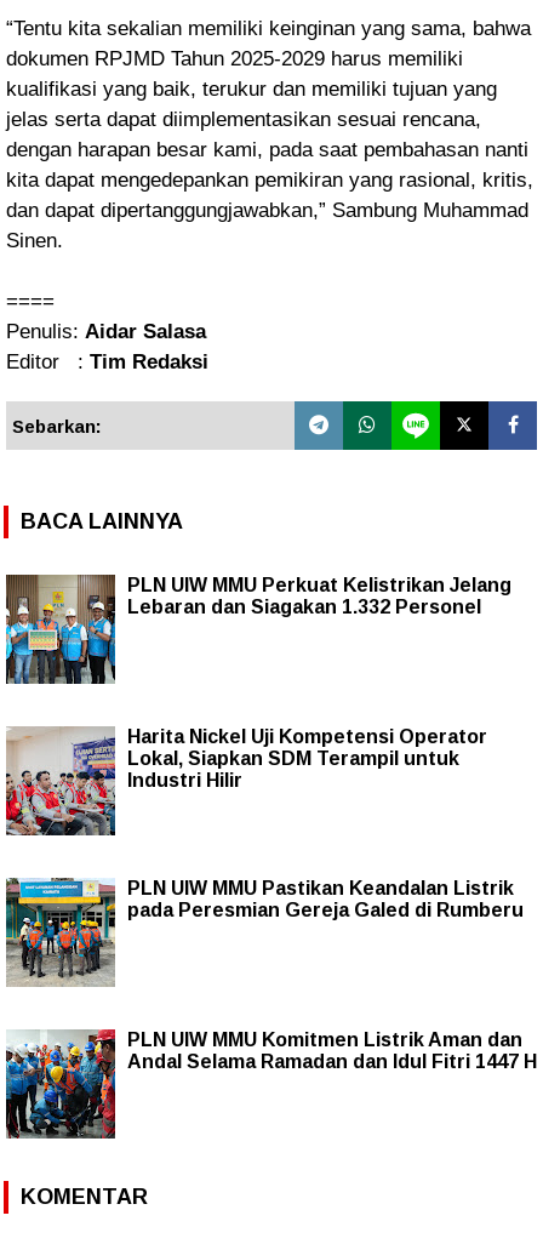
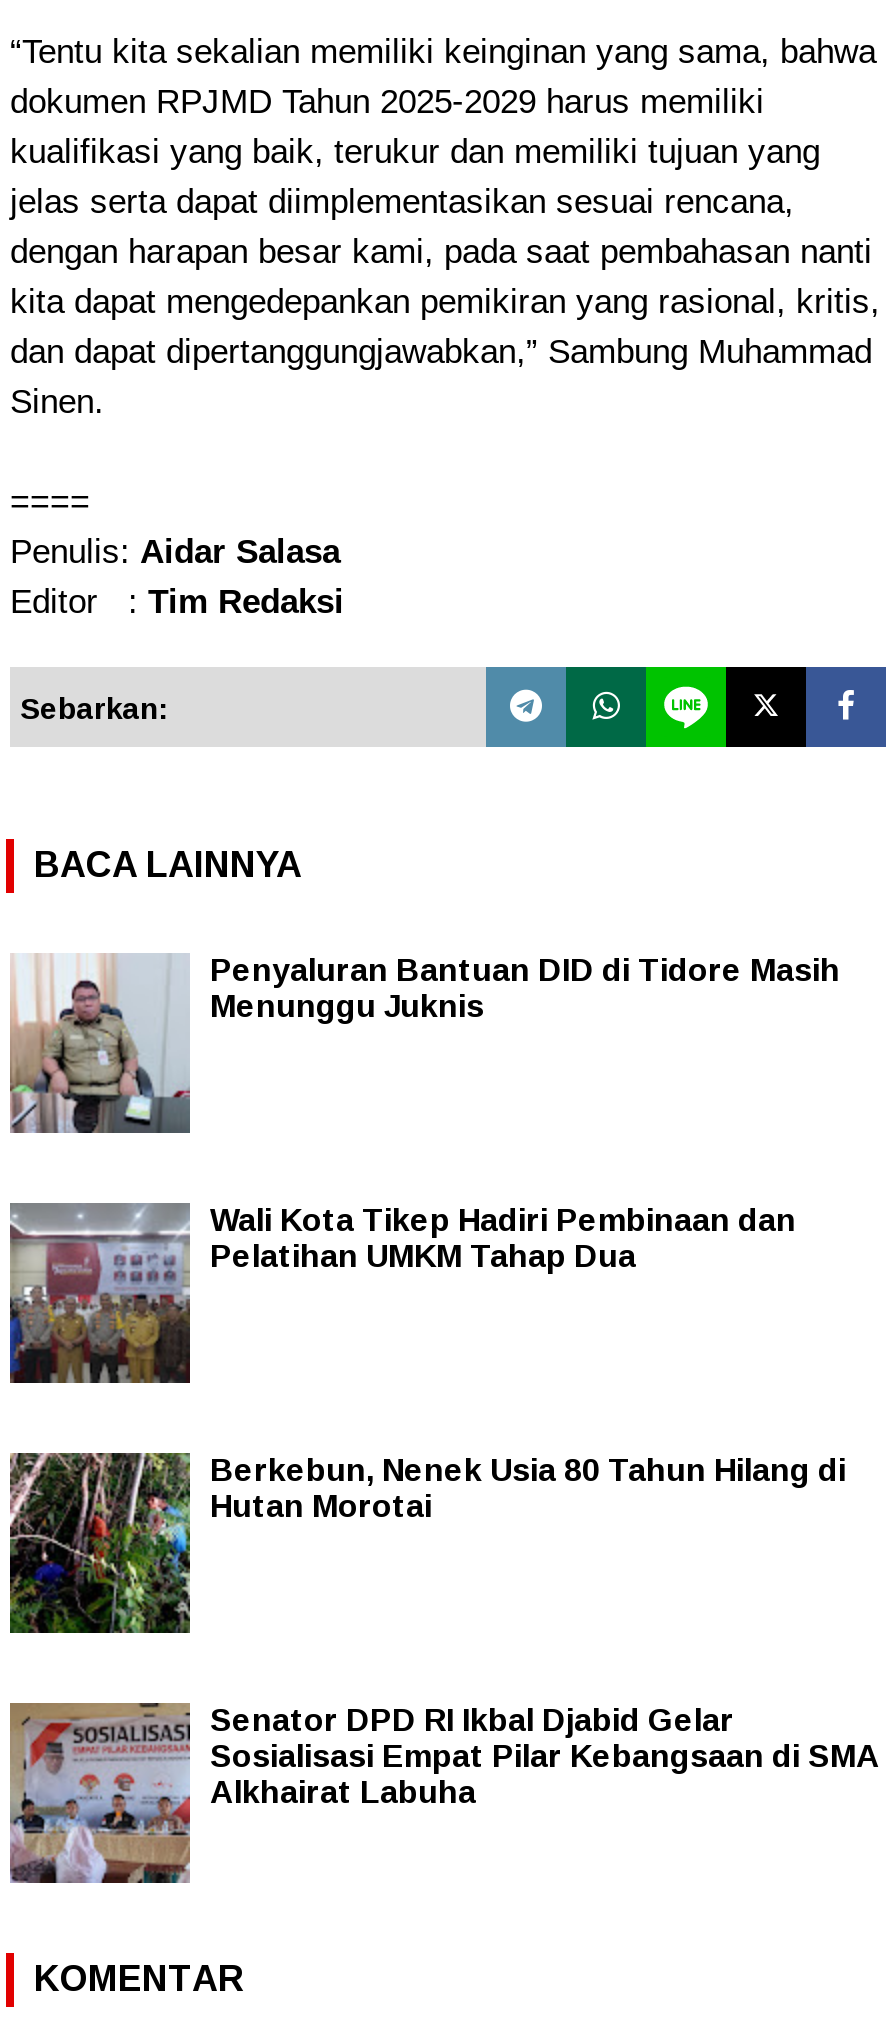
[5,574,511,684] [image] | PLN UIW MMU Perkuat Kelistrikan Jelang | Lebaran dan Siagakan 1.332 Personel -> [8,953,840,1133] [image] | Penyaluran Bantuan DID di Tidore Masih | Menunggu Juknis
[5,726,487,837] [image] | Harita Nickel Uji Kompetensi Operator | Lokal, Siapkan SDM Terampil untuk | Industri Hilir -> [8,1203,796,1383] [image] | Wali Kota Tikep Hadiri Pembinaan dan | Pelatihan UMKM Tahap Dua
[5,878,524,987] [image] | PLN UIW MMU Pastikan Keandalan Listrik | pada Peresmian Gereja Galed di Rumberu -> [8,1451,846,1635] [image] | Berkebun, Nenek Usia 80 Tahun Hilang di | Hutan Morotai
[5,1028,537,1139] [image] | PLN UIW MMU Komitmen Listrik Aman dan | Andal Selama Ramadan dan Idul Fitri 1447 H -> [8,1701,878,1883] [image] | Senator DPD RI Ikbal Djabid Gelar | Sosialisasi Empat Pilar Kebangsaan di SMA | Alkhairat Labuha

